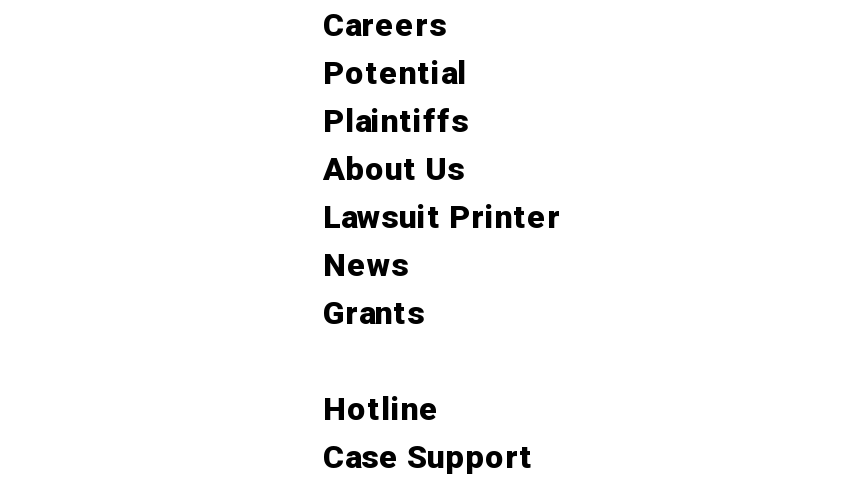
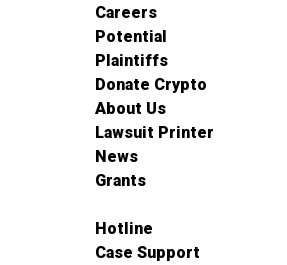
none -> [94,75,206,94] Donate Crypto

